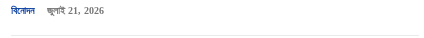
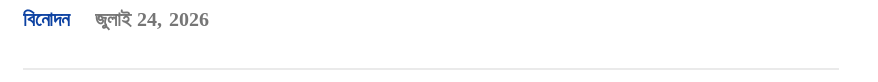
[11,5,104,16] বিনোদন জুলাই 21, 2026 -> [23,9,209,31] বিনোদন জুলাই 24, 2026

